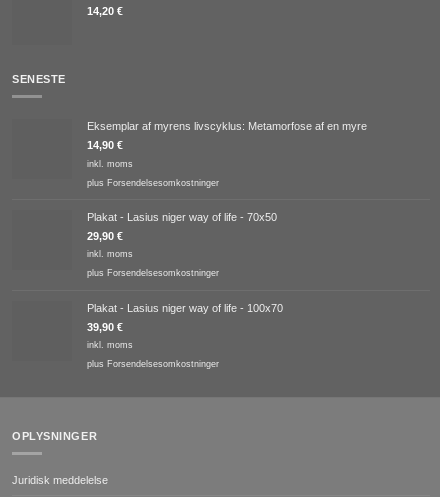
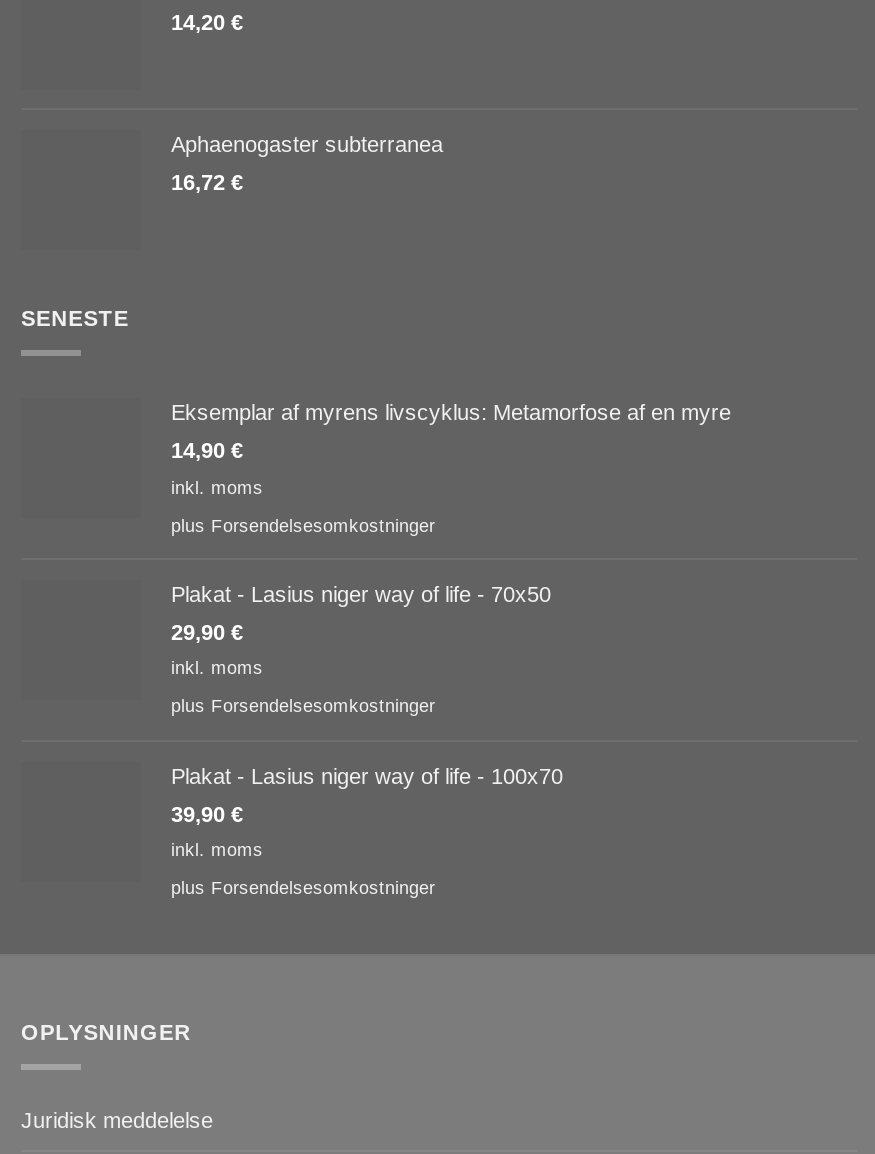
none -> [171,132,443,194] Aphaenogaster subterranea | 16,72 €

